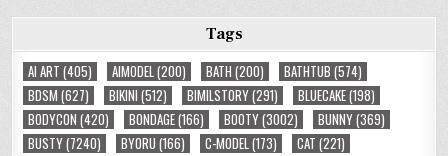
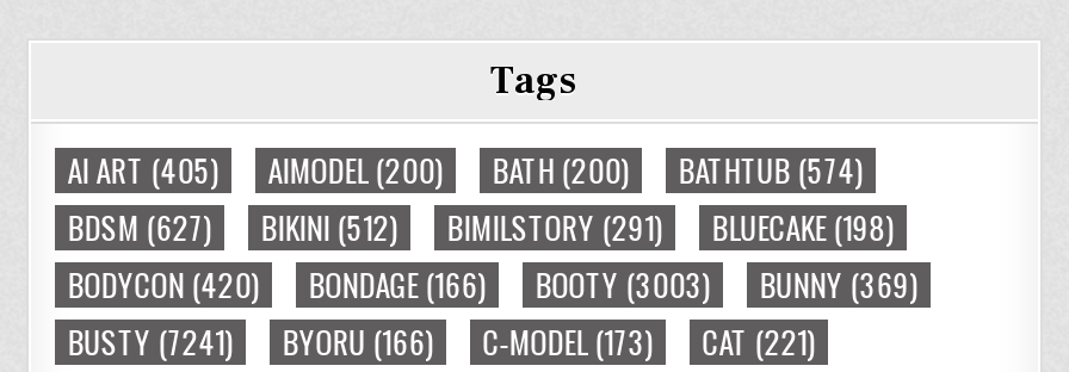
[28,109,385,129] BODYCON(420) BONDAGE(166) BOOTY(3002) BUNNY(369) -> [67,260,919,307] BODYCON(420) BONDAGE(166) BOOTY(3003) BUNNY(369)
[28,133,345,153] BUSTY(7240) BYORU(166) C-MODEL(173) CAT(221) -> [67,317,817,365] BUSTY(7241) BYORU(166) C-MODEL(173) CAT(221)

